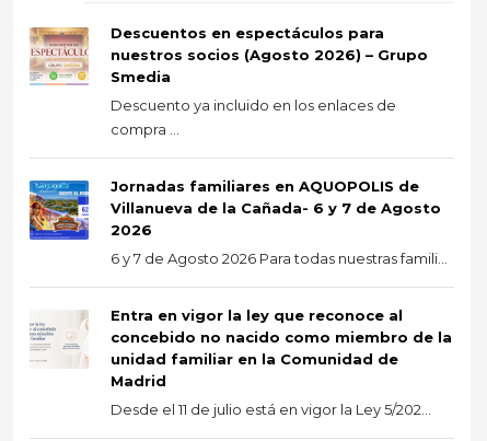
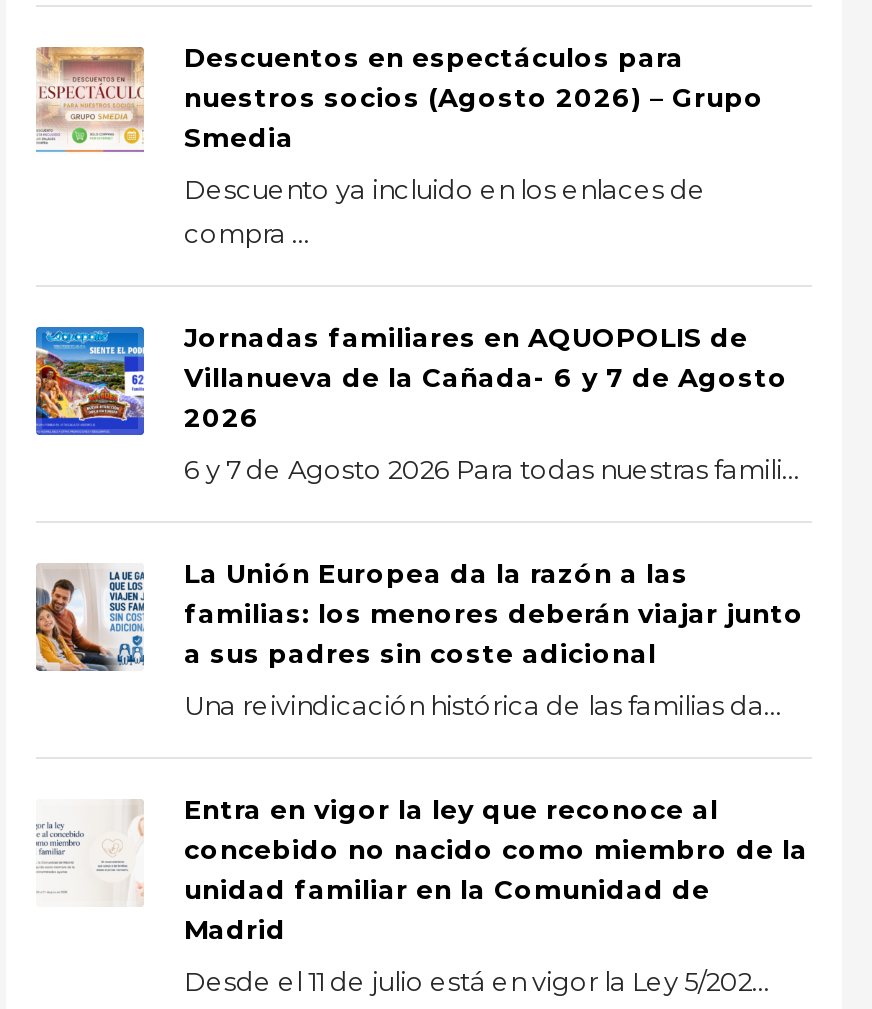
none -> [34,556,804,720] [image] | La Unión Europea da la razón a las | familias: los menores deberán viajar junto | a sus padres sin coste adicional | Una reivindicación histórica de las familias da...

